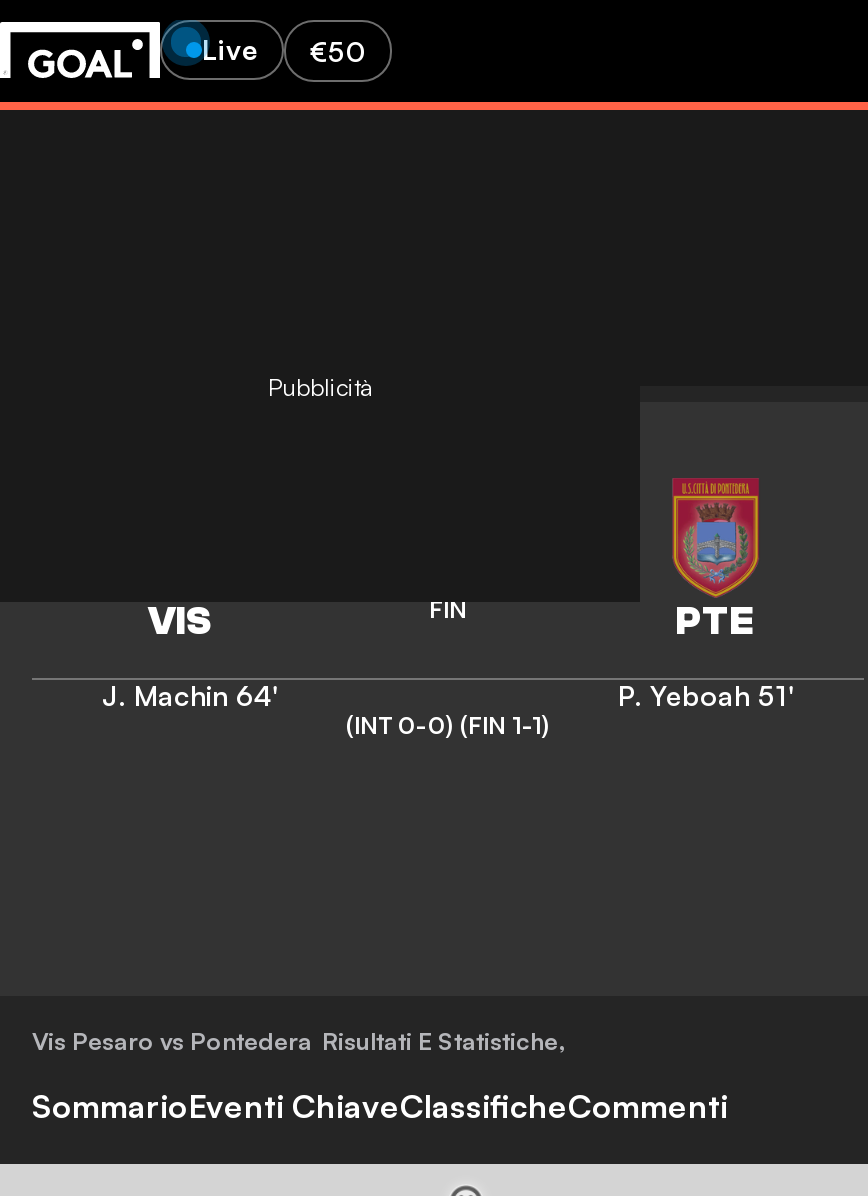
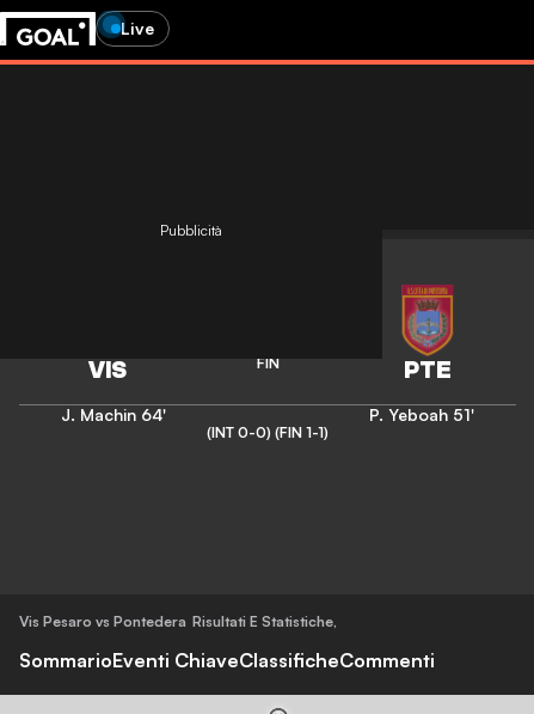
[310,33,366,67] €50 -> none

